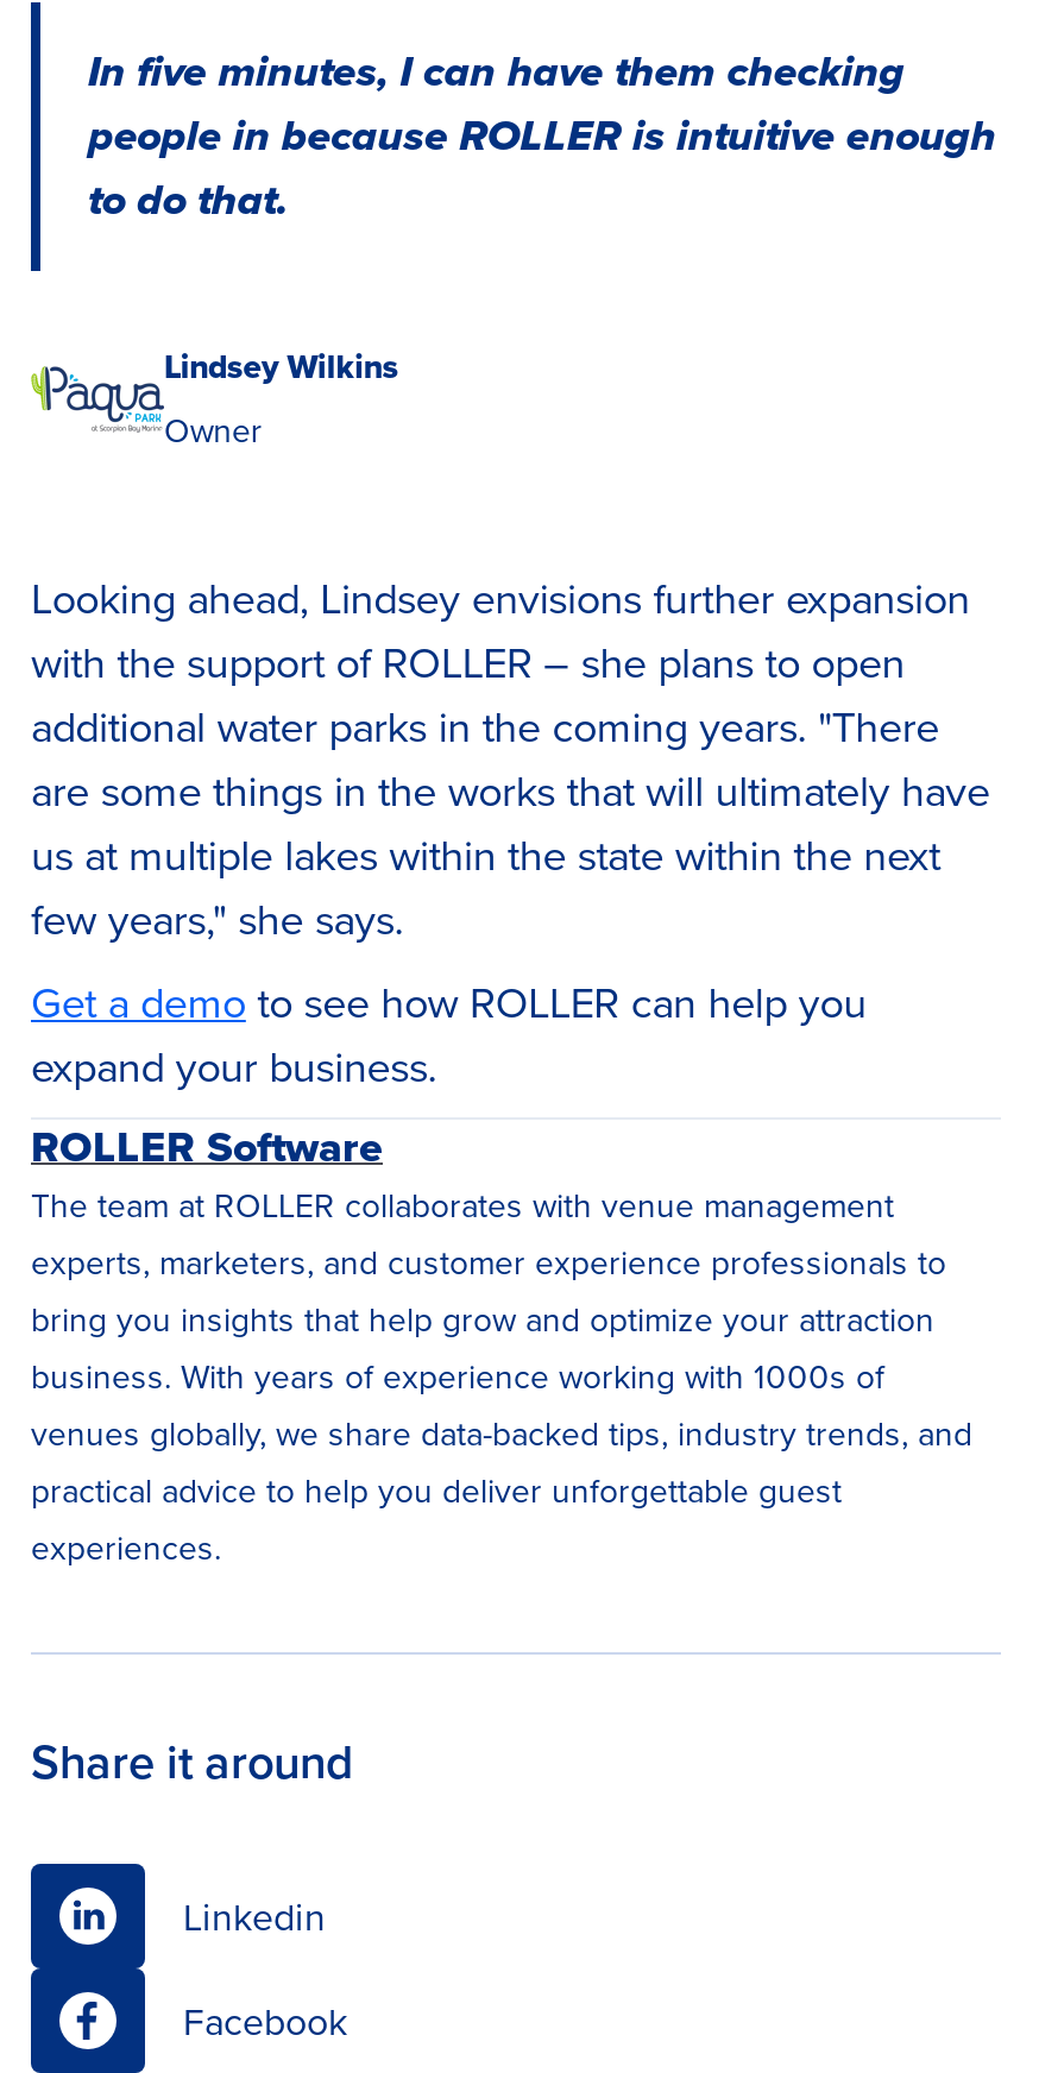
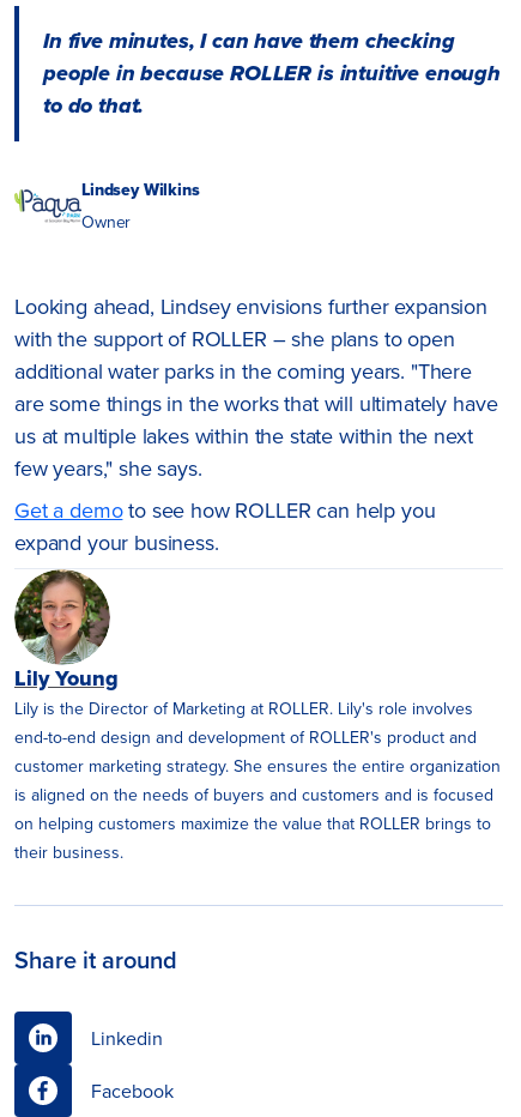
[31,1116,972,1570] ROLLER Software | The team at ROLLER collaborates with venue management | experts, marketers, and customer experience professionals to | bring you insights that help grow and optimize your attraction | business. With years of experience working with 1000s of | venues globally, we share data-backed tips, industry trends, and | practical advice to help you deliver unforgettable guest | experiences. -> [14,663,501,864] Lily Young | Lily is the Director of Marketing at ROLLER. Lily's role involves | end-to-end design and development of ROLLER's product and | customer marketing strategy. She ensures the entire organization | is aligned on the needs of buyers and customers and is focused | on helping customers maximize the value that ROLLER brings to | their business.

